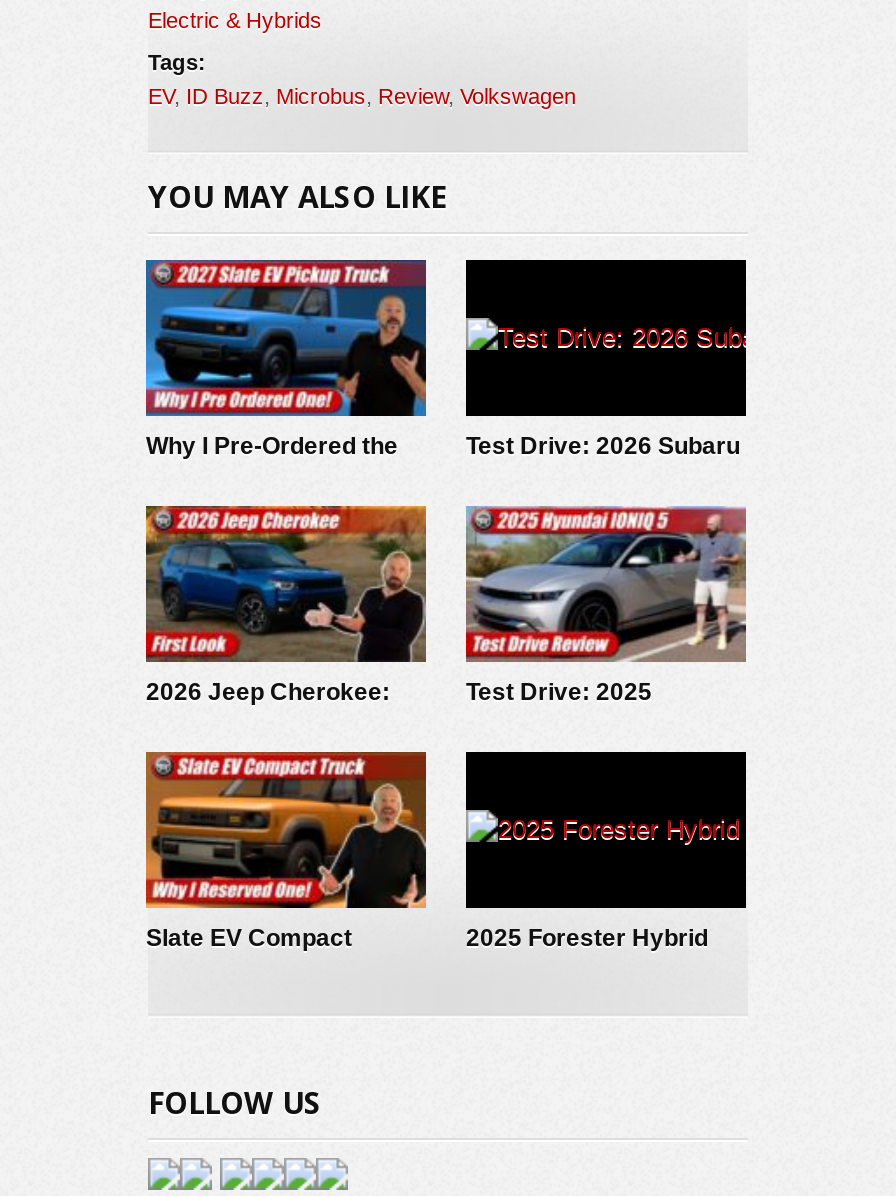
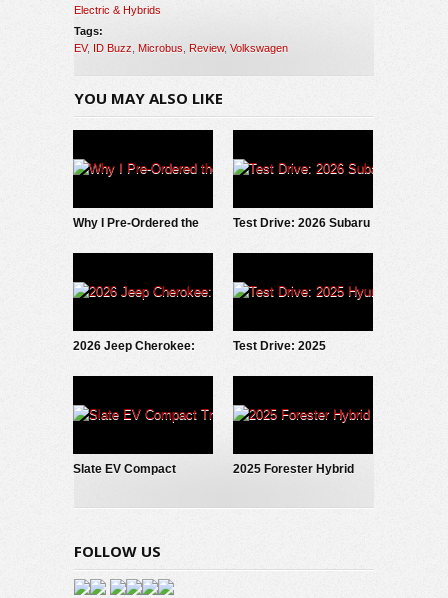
[144,258,428,418] [image] -> [72,129,214,209] [image]
[144,504,428,664] [image] -> [72,252,214,332] [image]
[464,506,748,664] [image] -> [232,252,374,332] [image]
[144,750,428,910] [image] -> [72,375,214,455] [image]

